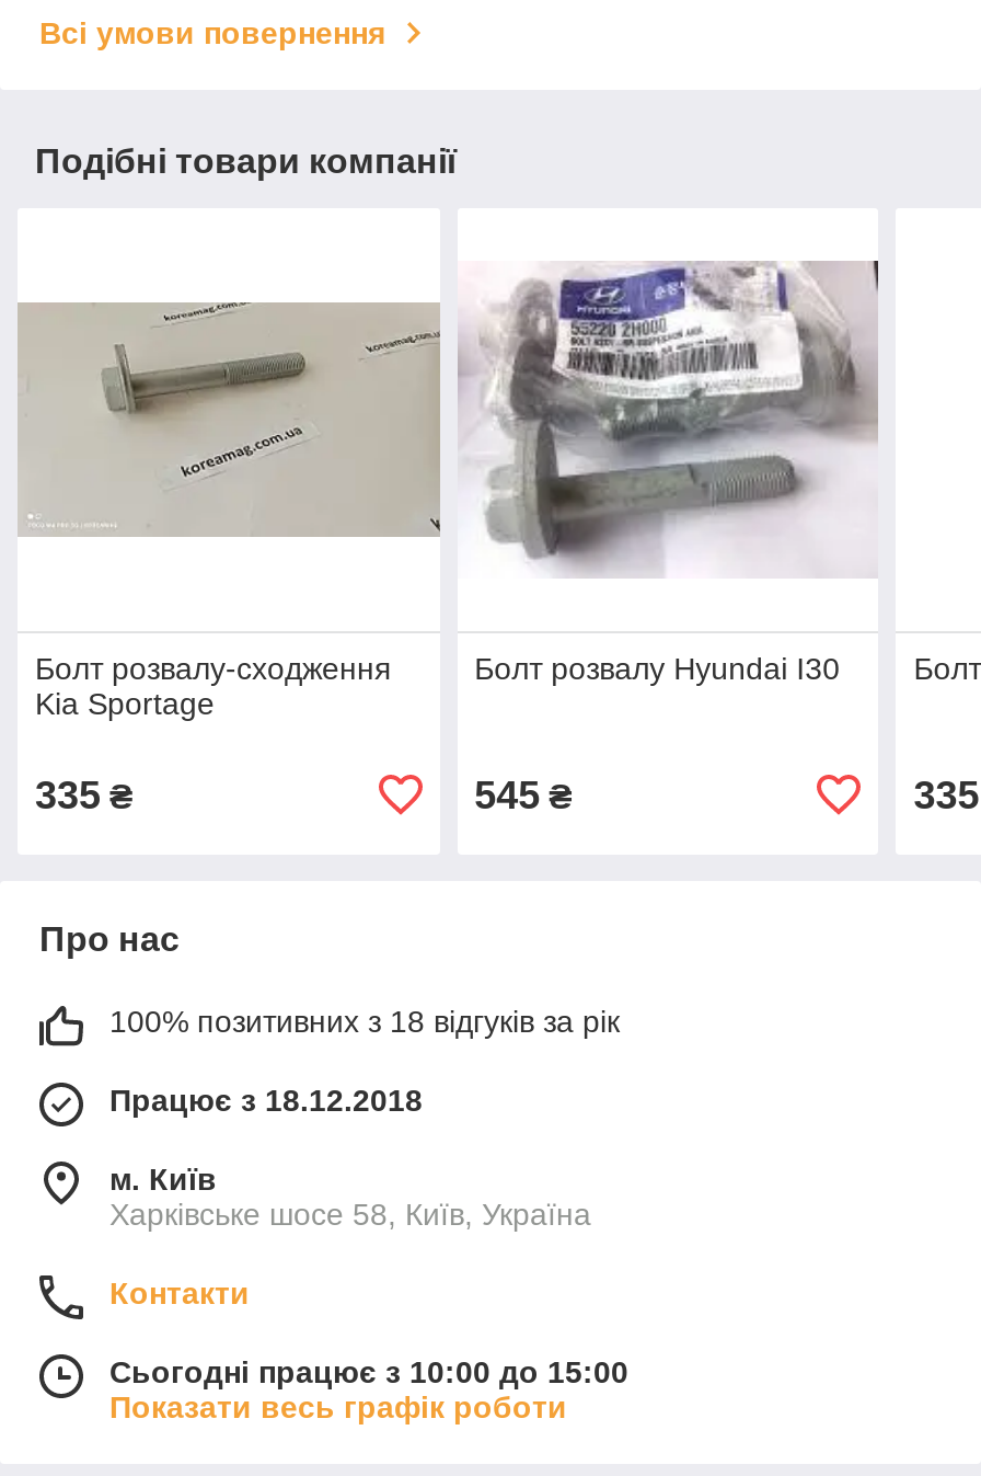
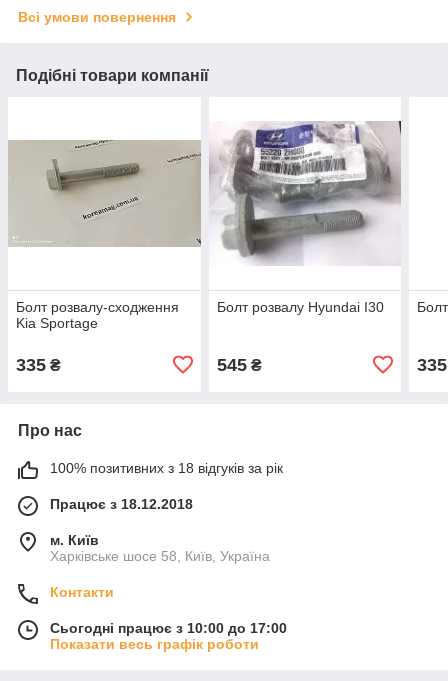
[109,1354,628,1389] Сьогодні працює з 10:00 до 15:00 -> [50,620,287,636] Сьогодні працює з 10:00 до 17:00

